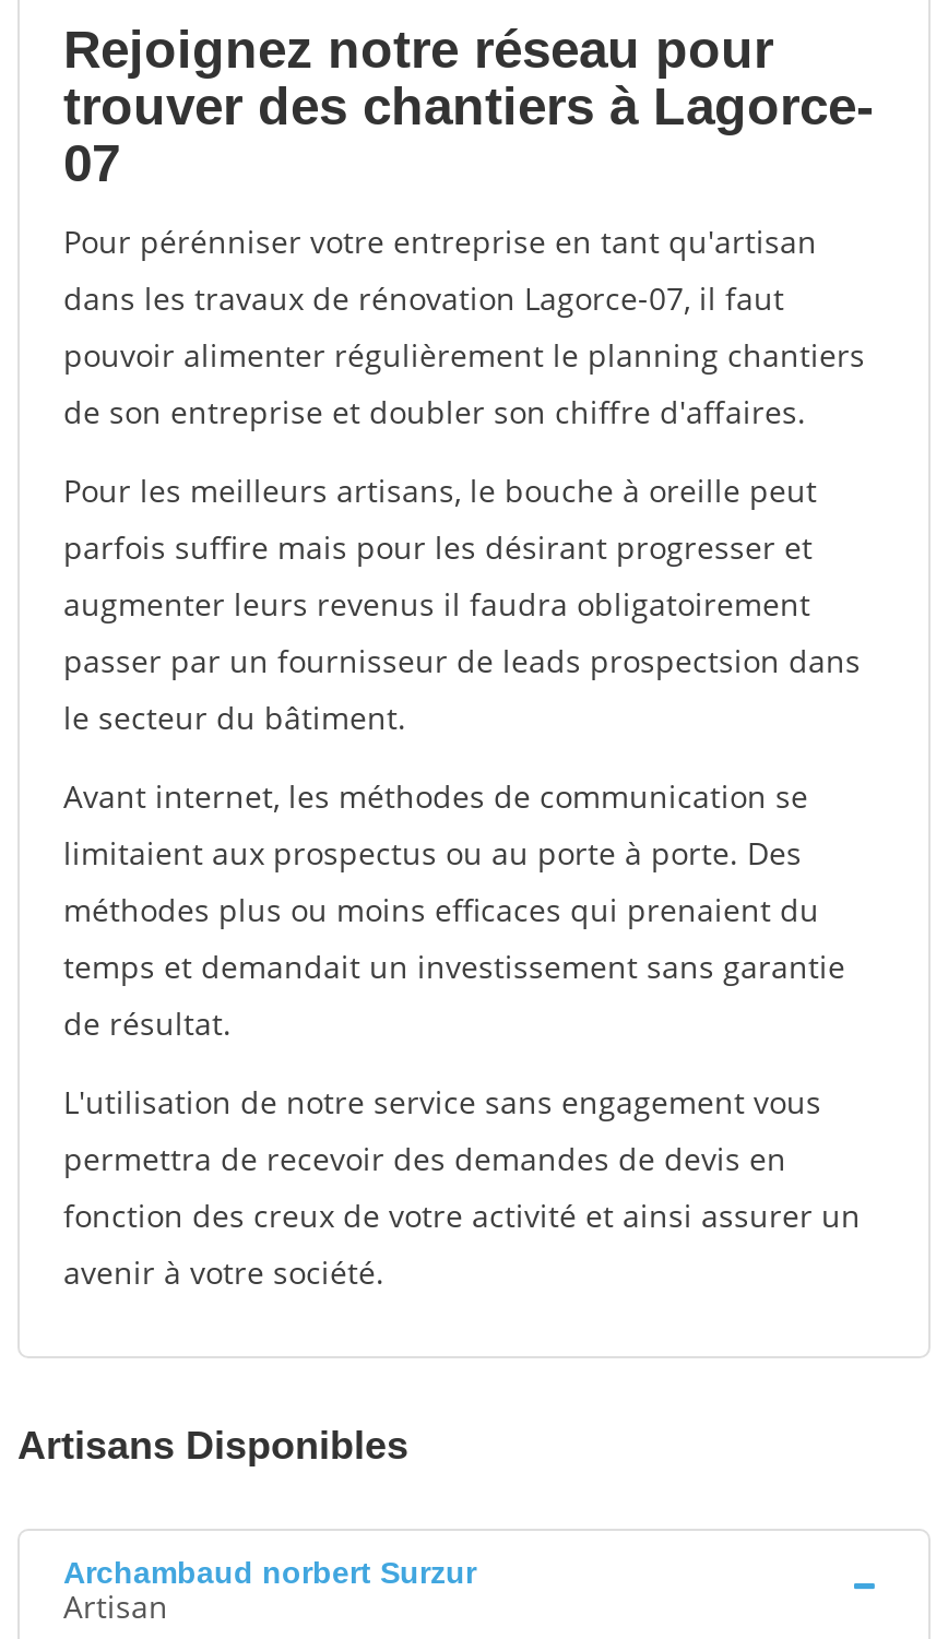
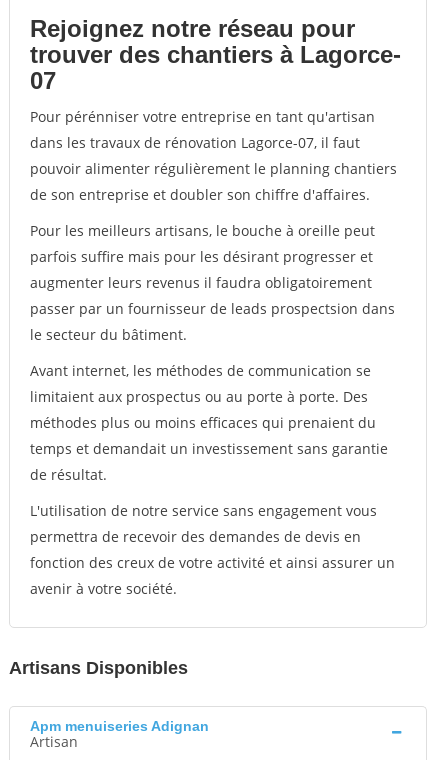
[63,1555,476,1590] Archambaud norbert Surzur -> [30,718,209,734] Apm menuiseries Adignan

